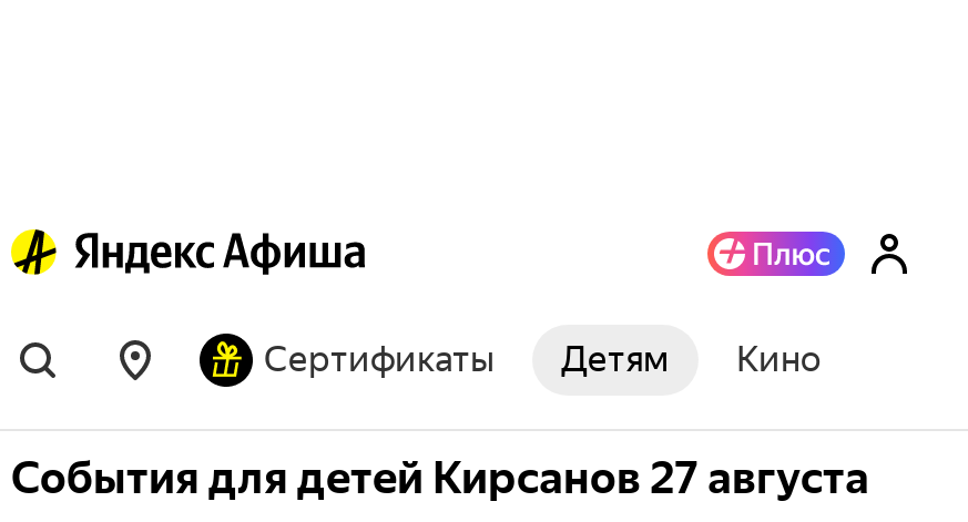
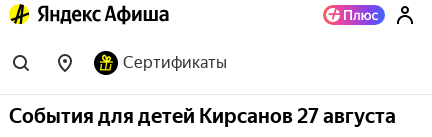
[561,338,821,380] Детям | Кино -> none

